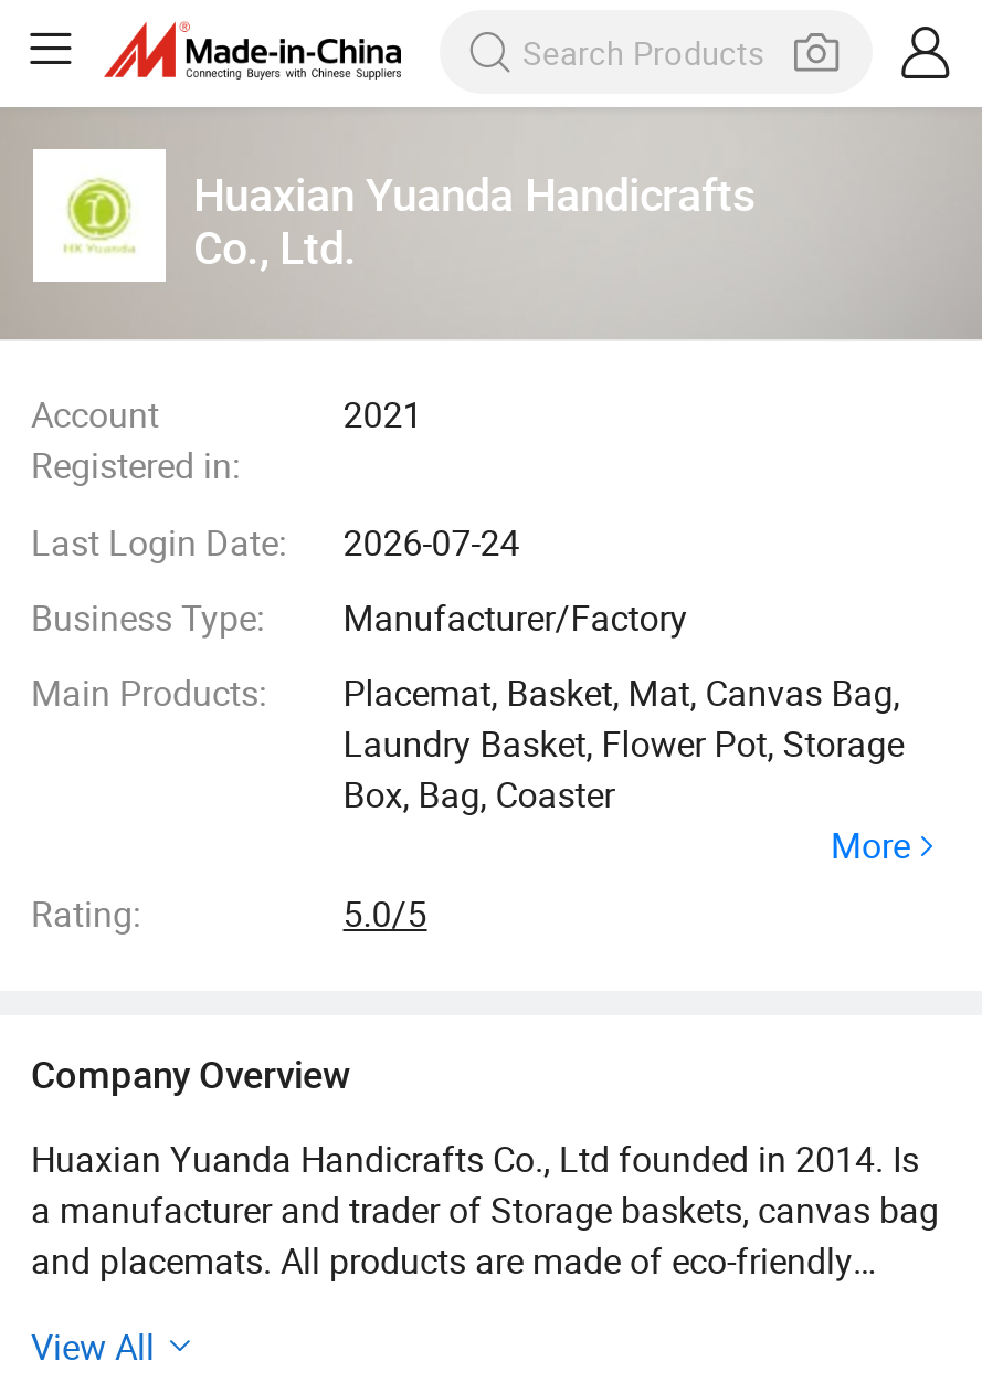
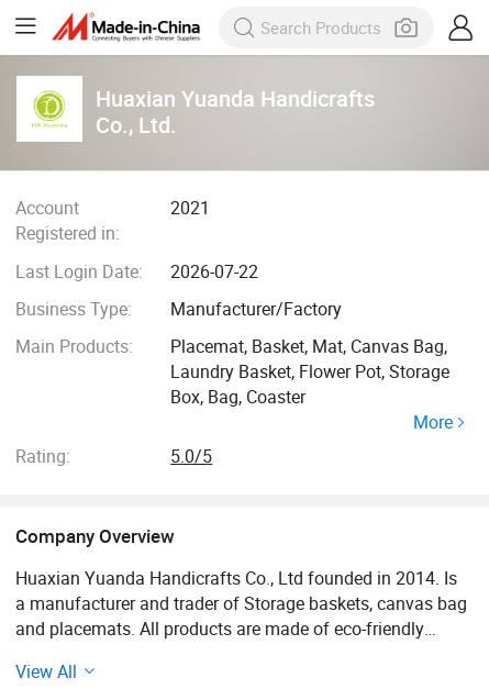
[31,518,520,566] Last Login Date: 2026-07-24 -> [15,259,259,283] Last Login Date: 2026-07-22

